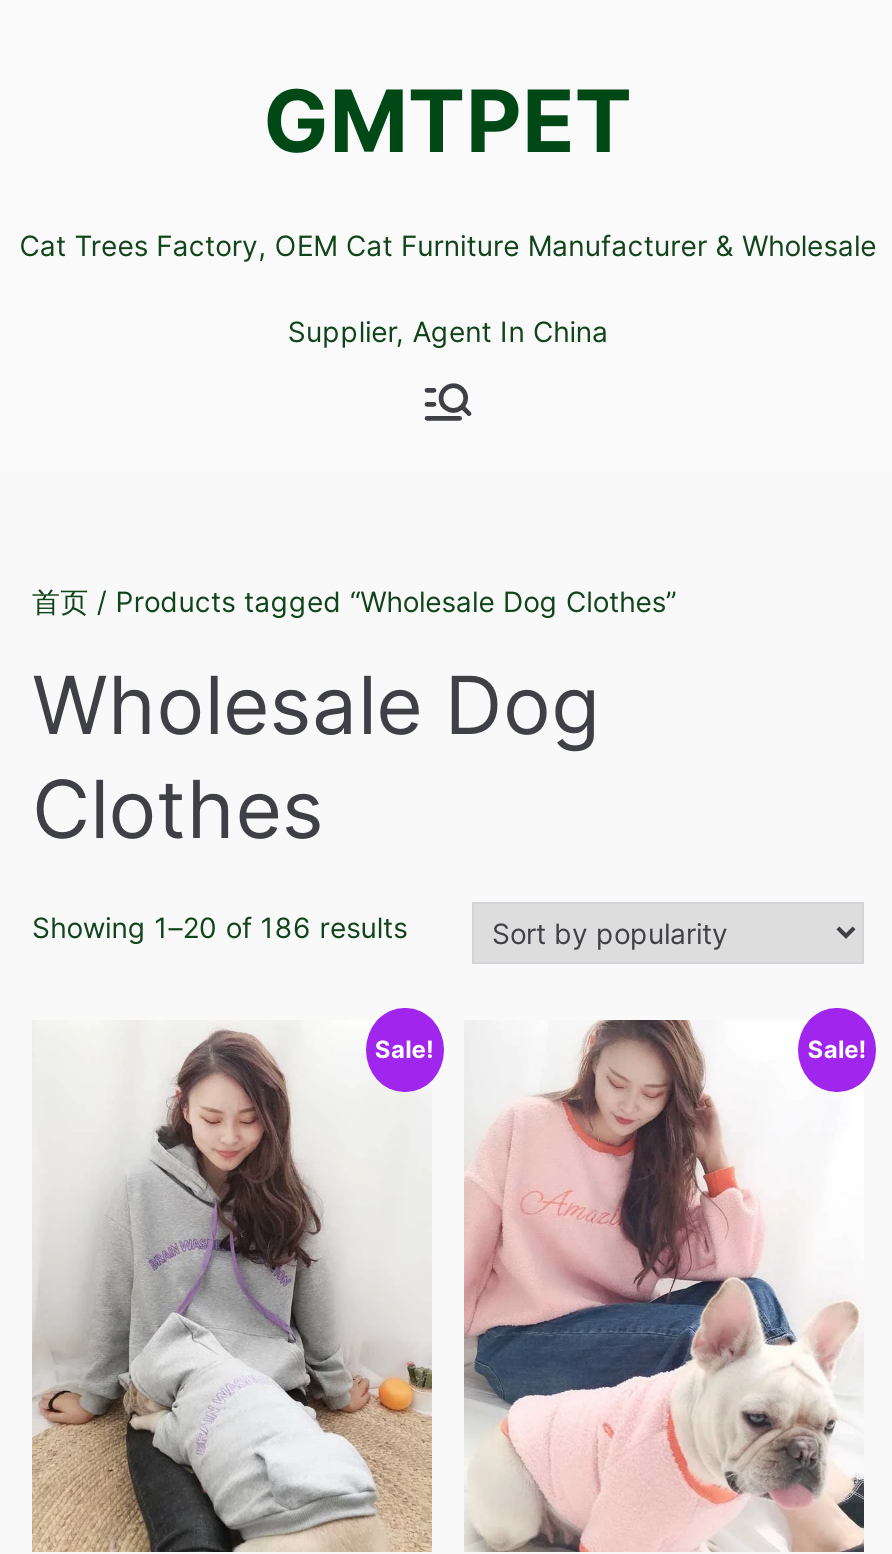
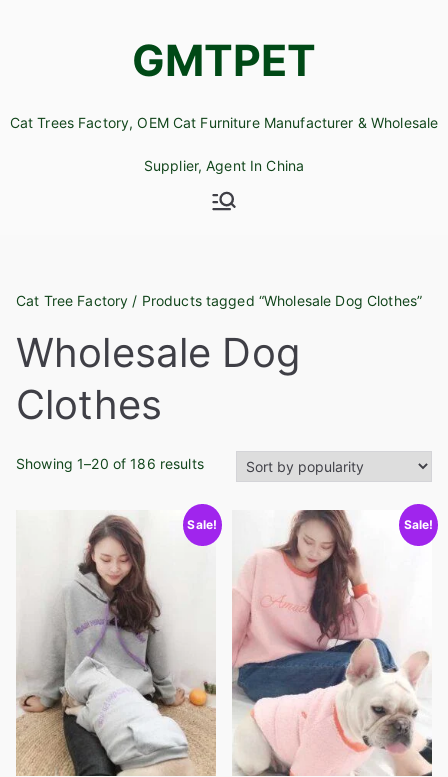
[32,583,676,617] 首页/ Products tagged “Wholesale Dog Clothes” -> [16,291,422,308] Cat Tree Factory / Products tagged “Wholesale Dog Clothes”

